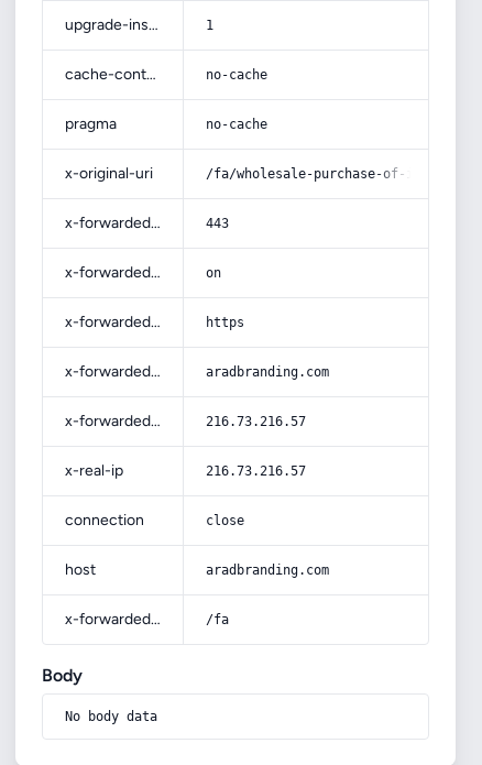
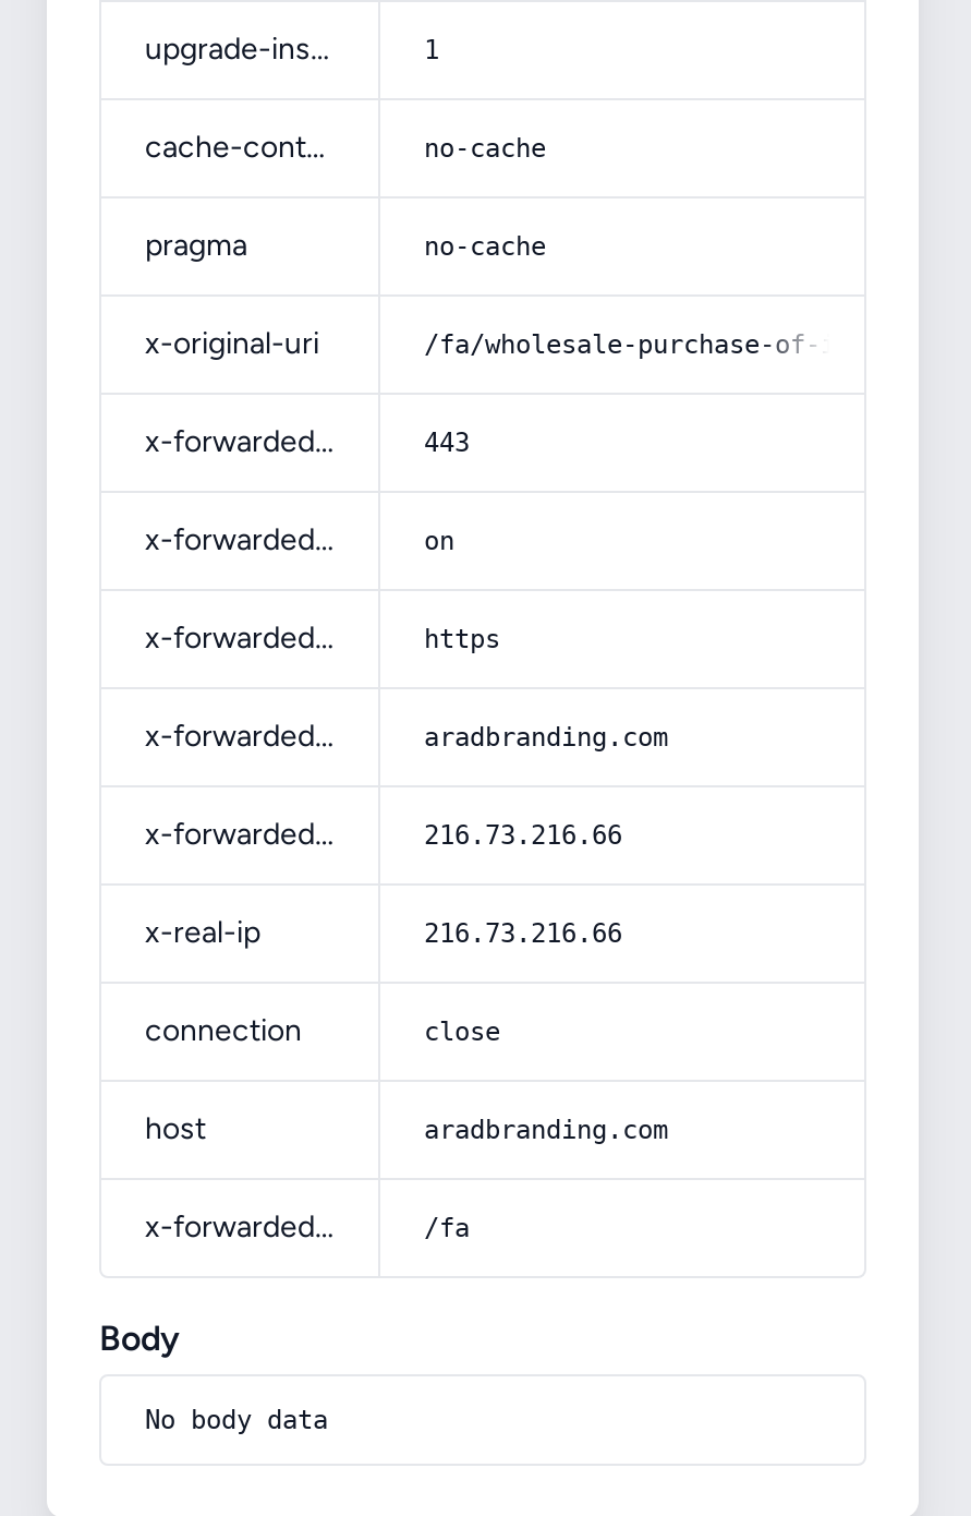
[206,414,306,429] 216.73.216.57 -> [424,820,622,851] 216.73.216.66
[206,463,306,479] 216.73.216.57 -> [424,918,622,949] 216.73.216.66

